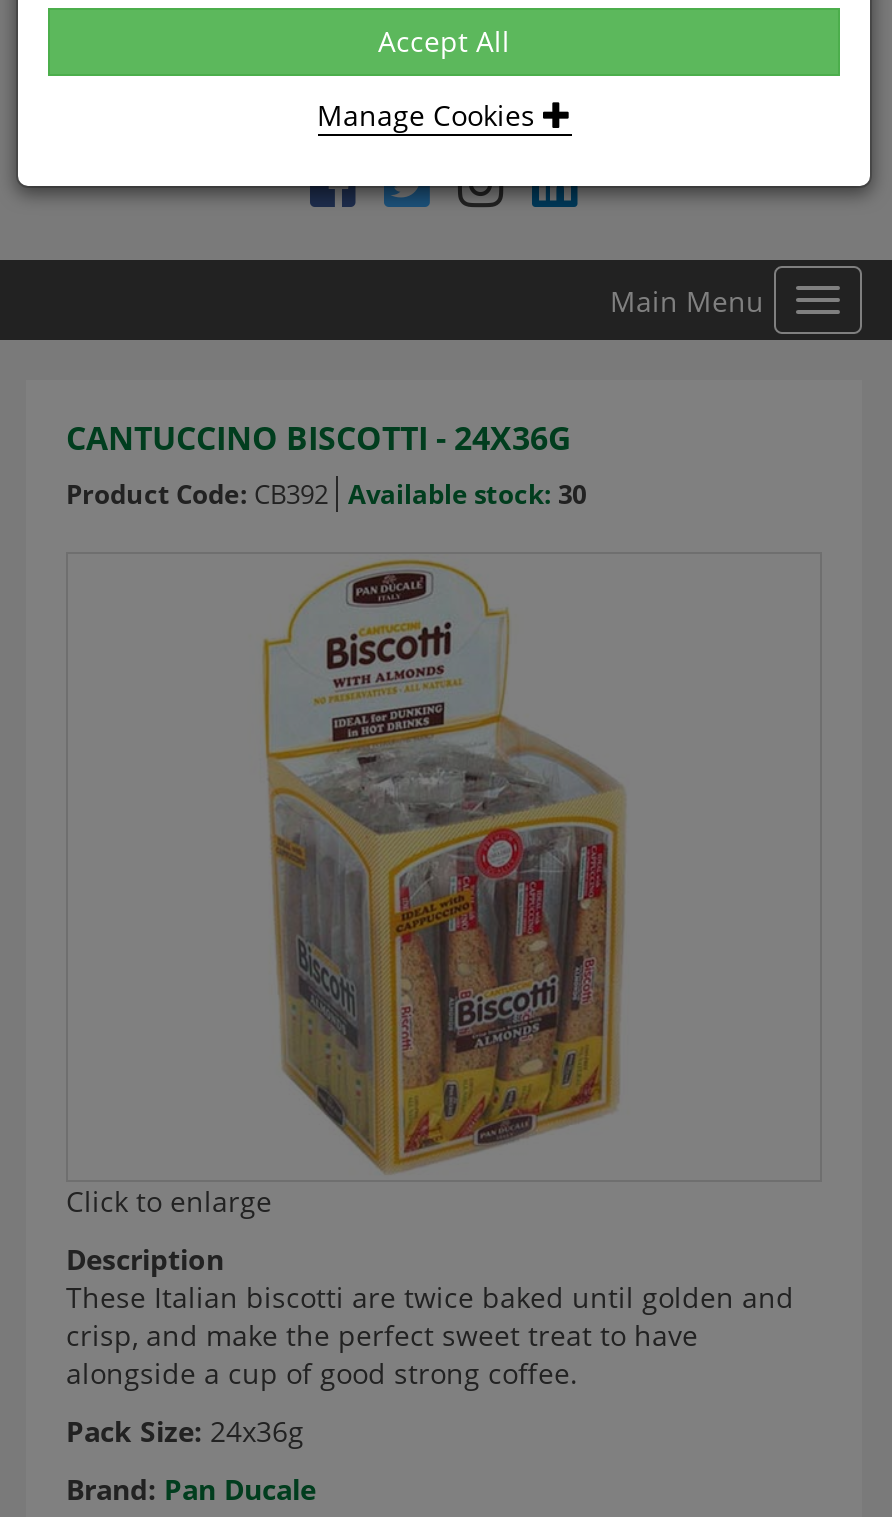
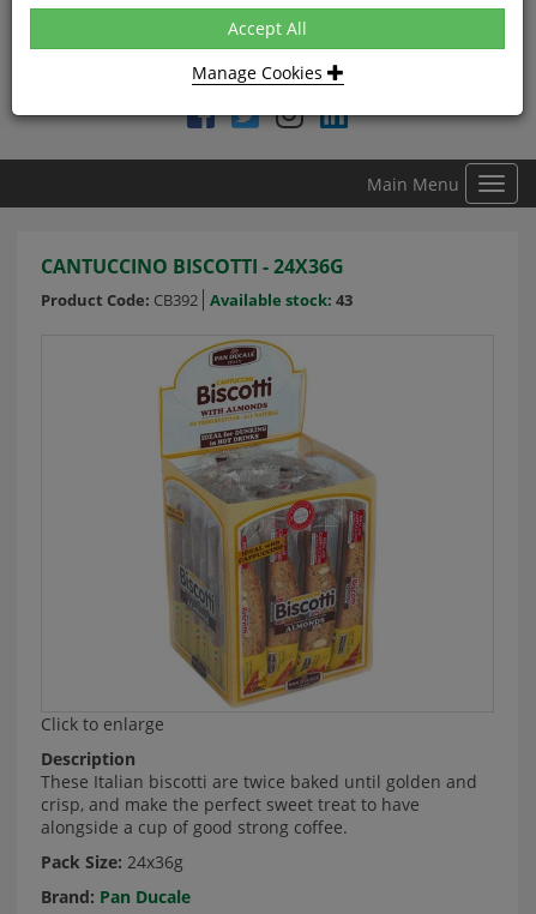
[66,475,586,511] Product Code: CB392 Available stock: 30 -> [41,288,353,310] Product Code: CB392 Available stock: 43

